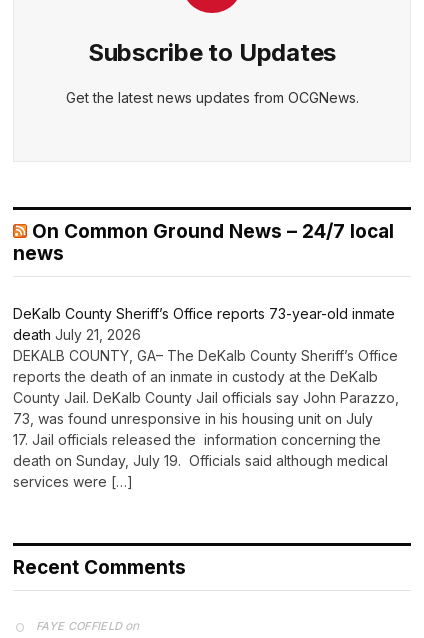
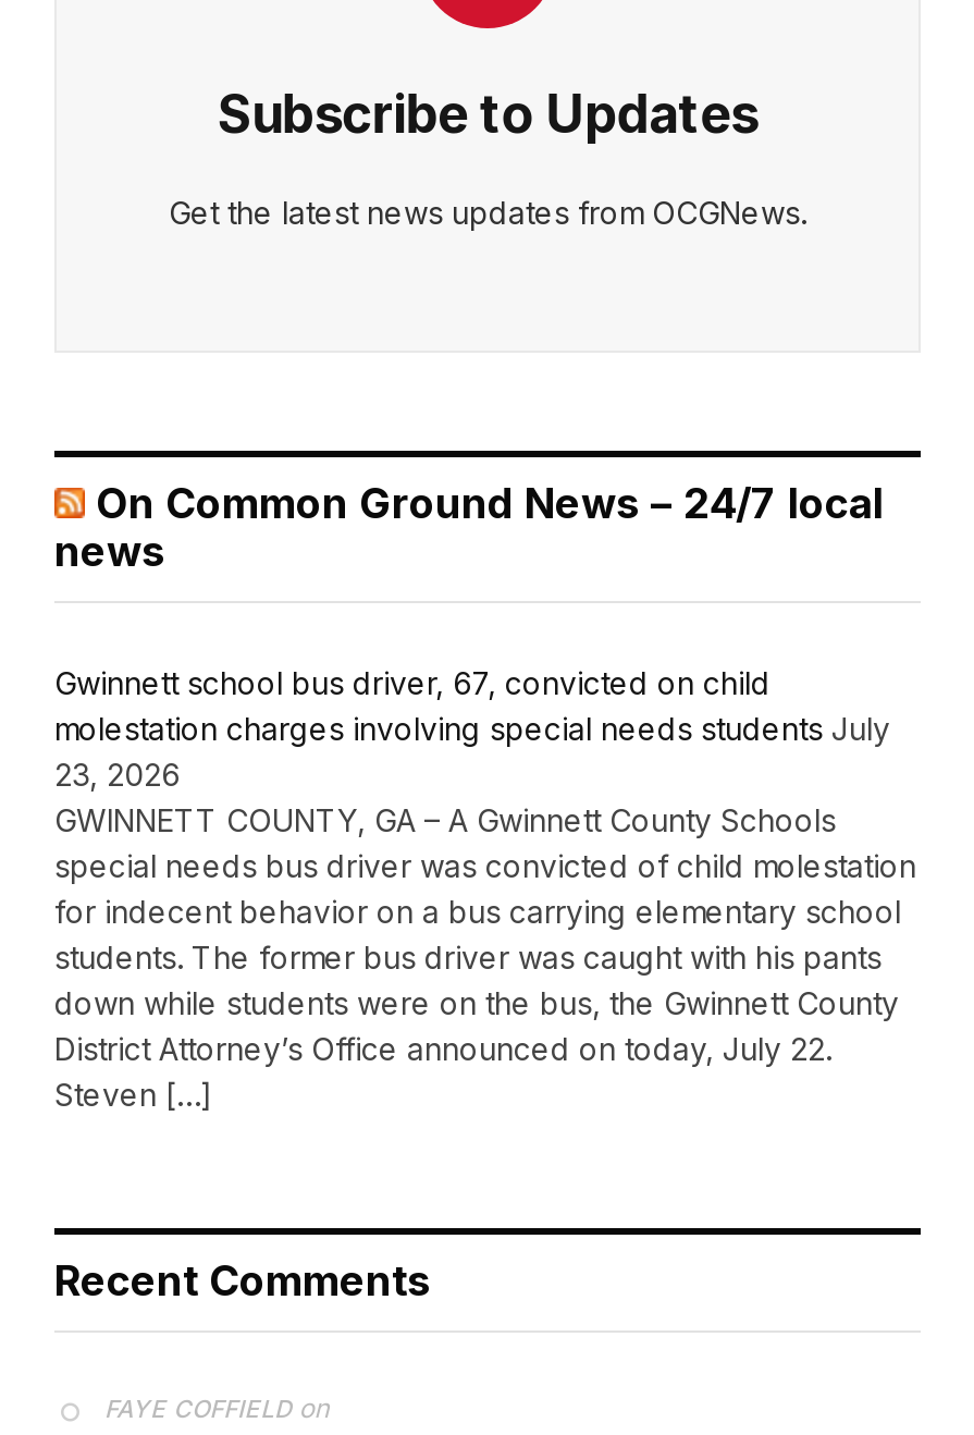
[13,305,399,490] DeKalb County Sheriff’s Office reports 73-year-old inmate | death July 21, 2026 | DEKALB COUNTY, GA– The DeKalb County Sheriff’s Office | reports the death of an inmate in custody at the DeKalb | County Jail. DeKalb County Jail officials say John Parazzo, | 73, was found unresponsive in his housing unit on July | 17. Jail officials released the information concerning the | death on Sunday, July 19. Officials said although medical | services were […] -> [54,665,916,1113] Gwinnett school bus driver, 67, convicted on child | molestation charges involving special needs students July | 23, 2026 | GWINNETT COUNTY, GA – A Gwinnett County Schools | special needs bus driver was convicted of child molestation | for indecent behavior on a bus carrying elementary school | students. The former bus driver was caught with his pants | down while students were on the bus, the Gwinnett County | District Attorney’s Office announced on today, July 22. | Steven […]

